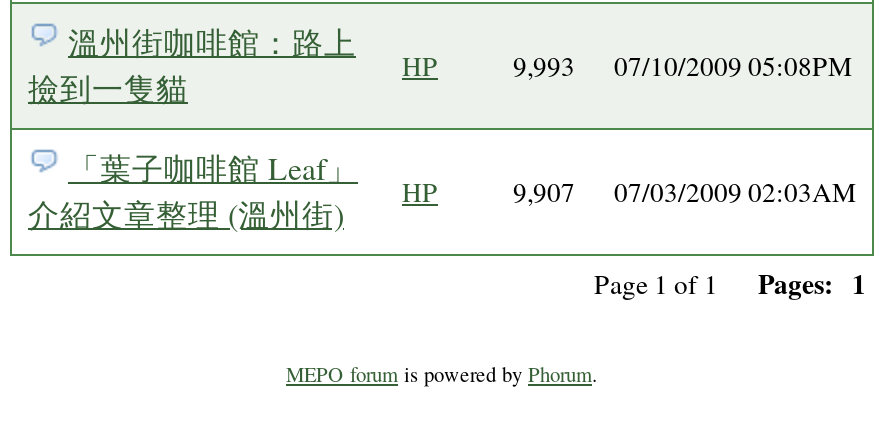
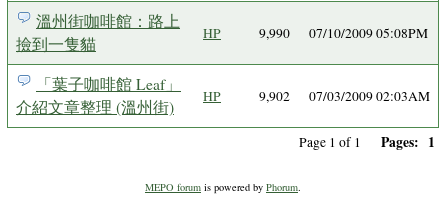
[513,48,852,84] 9,993 07/10/2009 05:08PM -> [258,24,428,42] 9,990 07/10/2009 05:08PM
[513,174,856,210] 9,907 07/03/2009 02:03AM -> [258,87,430,105] 9,902 07/03/2009 02:03AM

